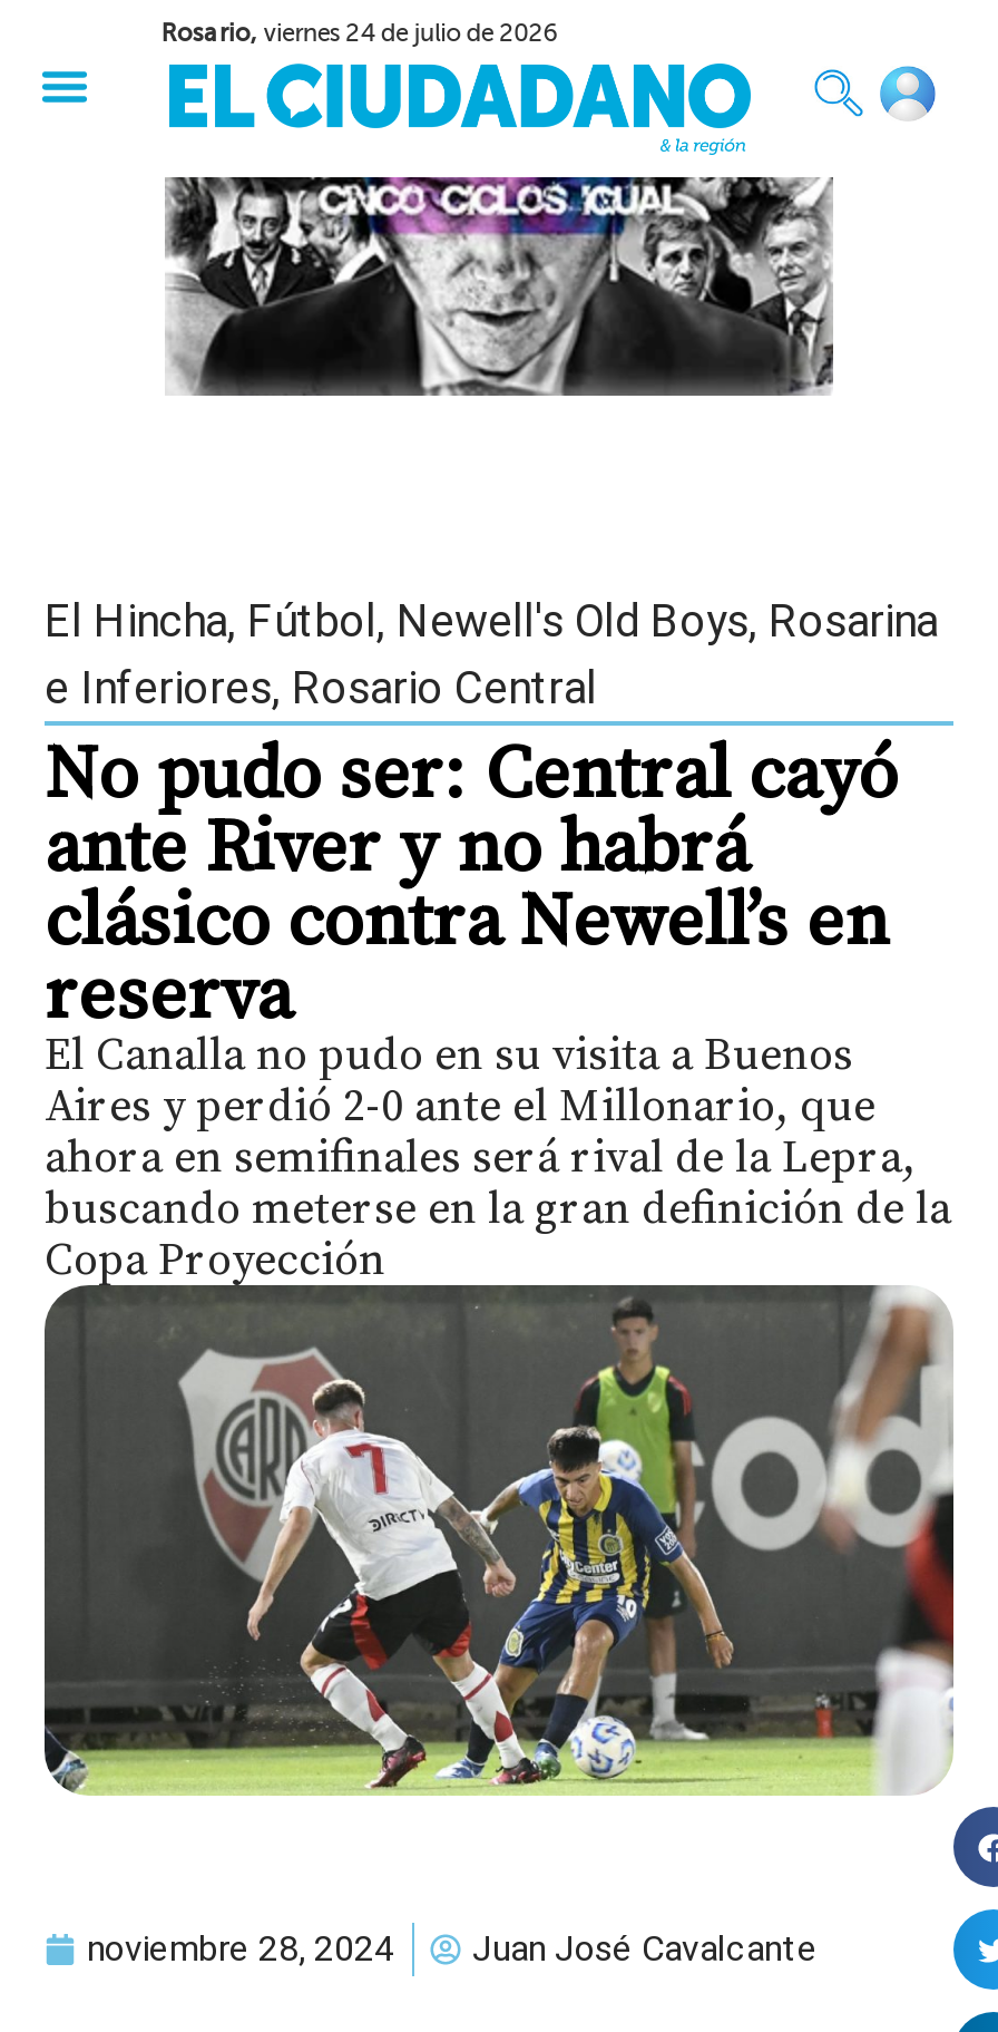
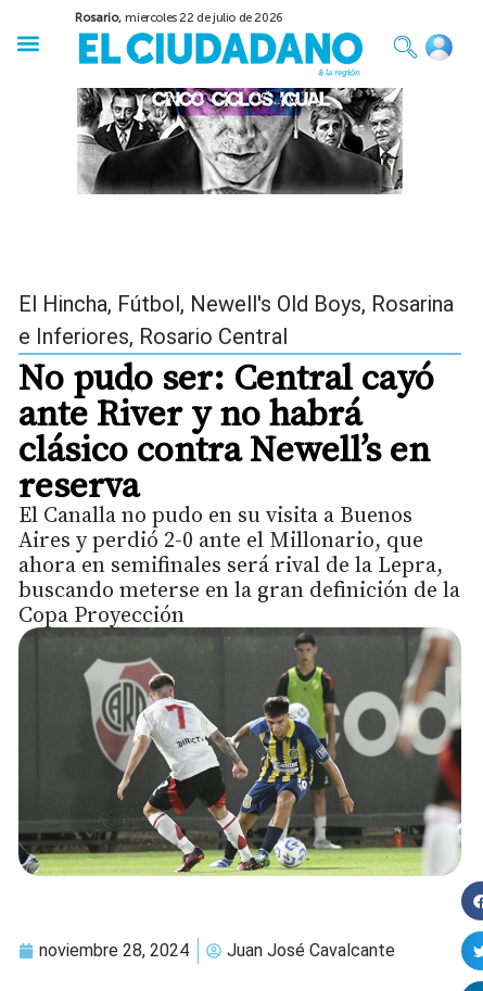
[161,19,558,48] Rosario, viernes 24 de julio de 2026 -> [75,11,283,25] Rosario, miercoles 22 de julio de 2026

